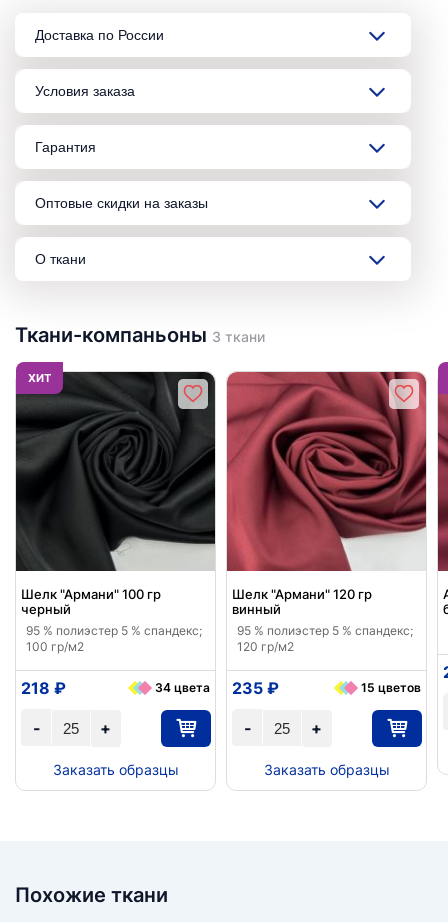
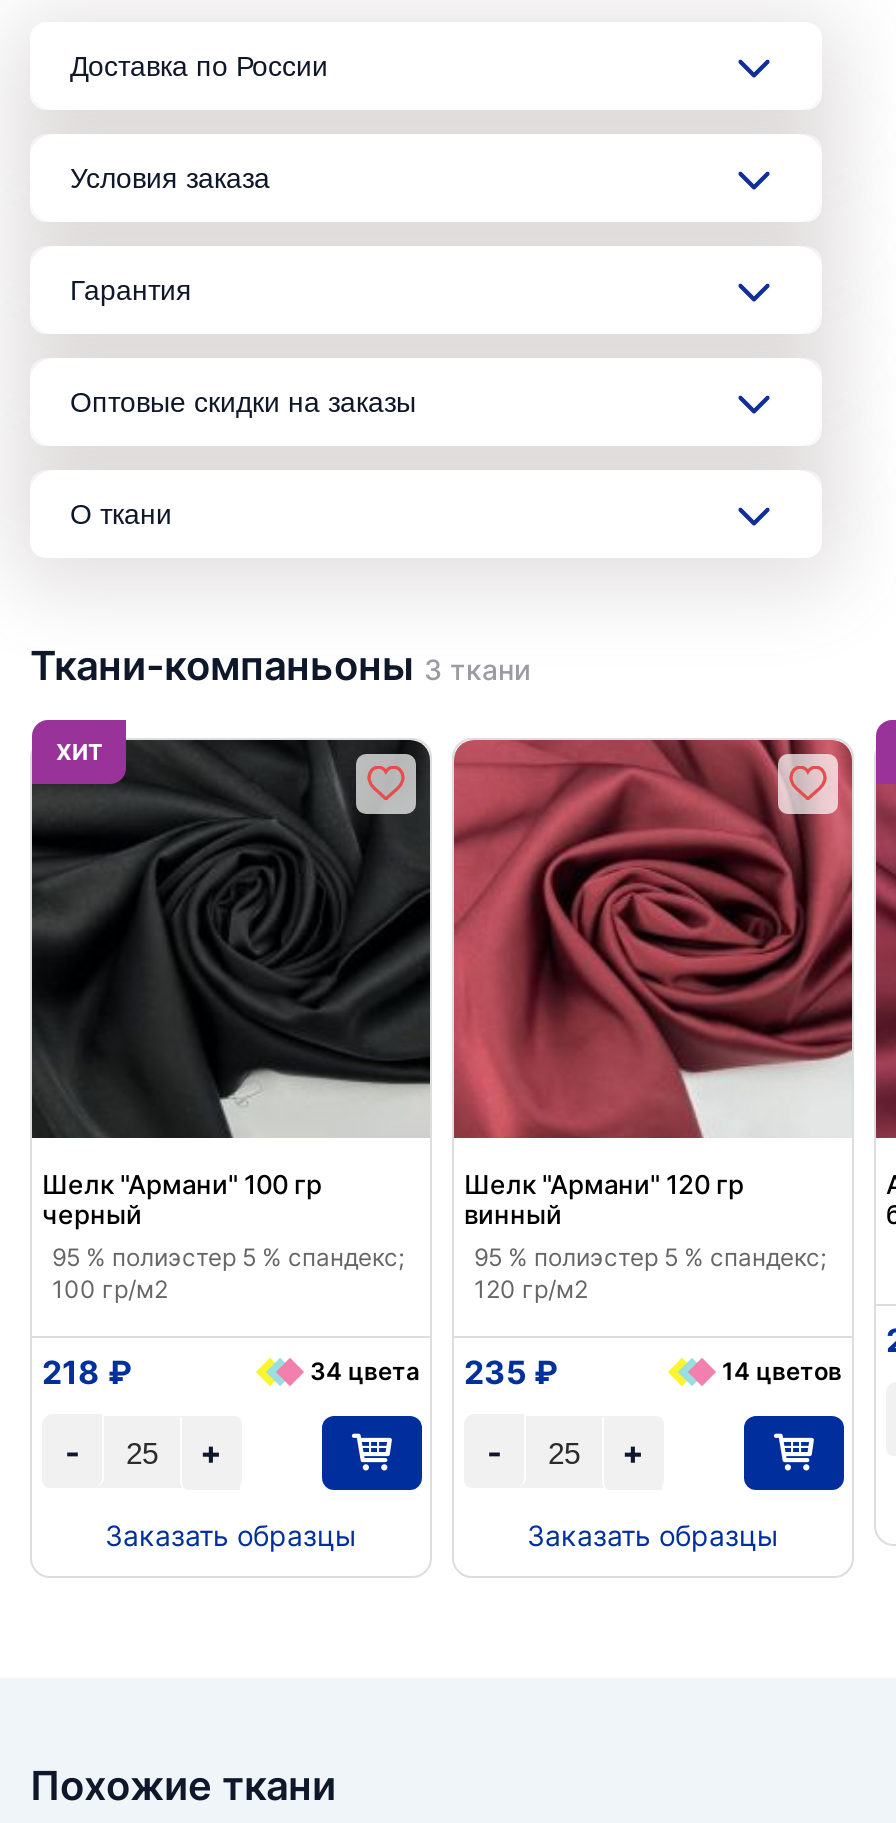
[361,680,421,695] 15 цветов -> [722,1356,842,1386] 14 цветов

